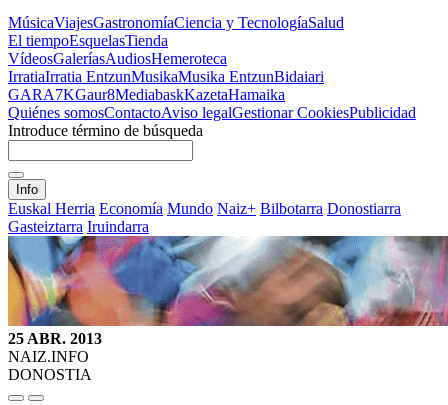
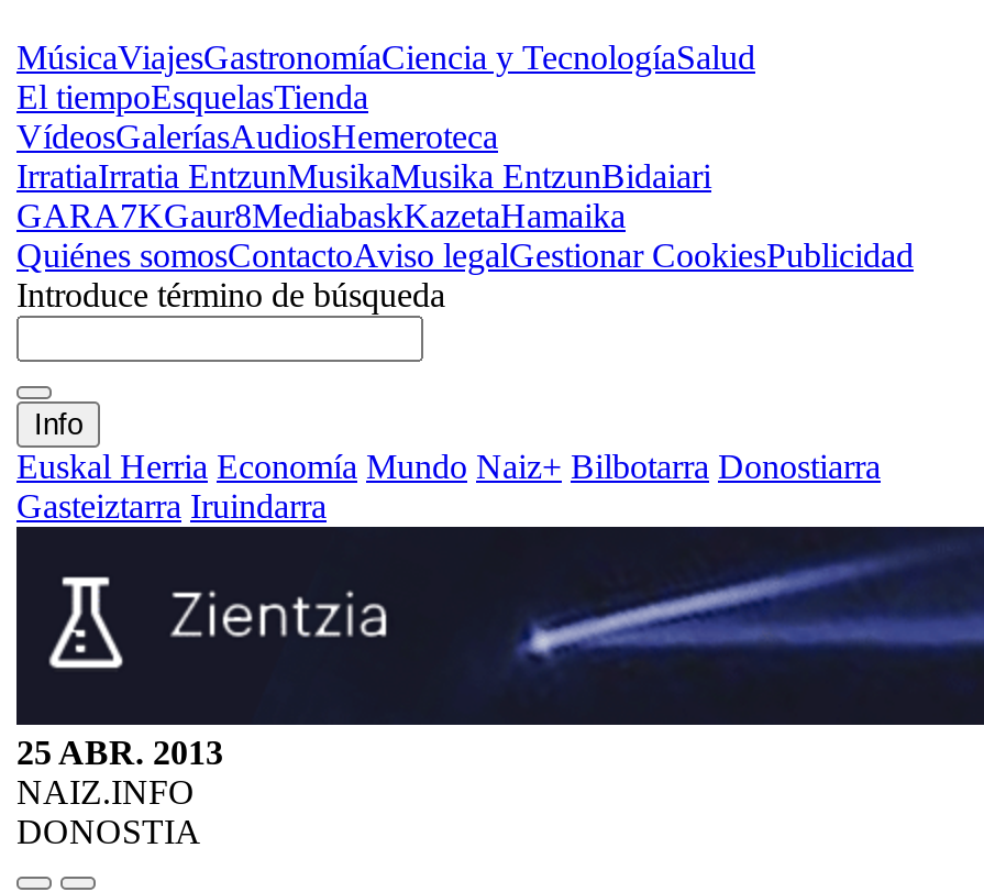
[7,235,445,327] [image] -> [14,525,977,727] [image]

